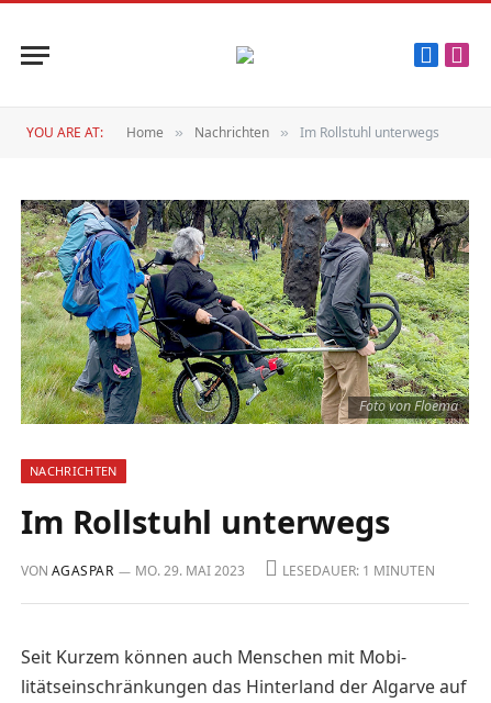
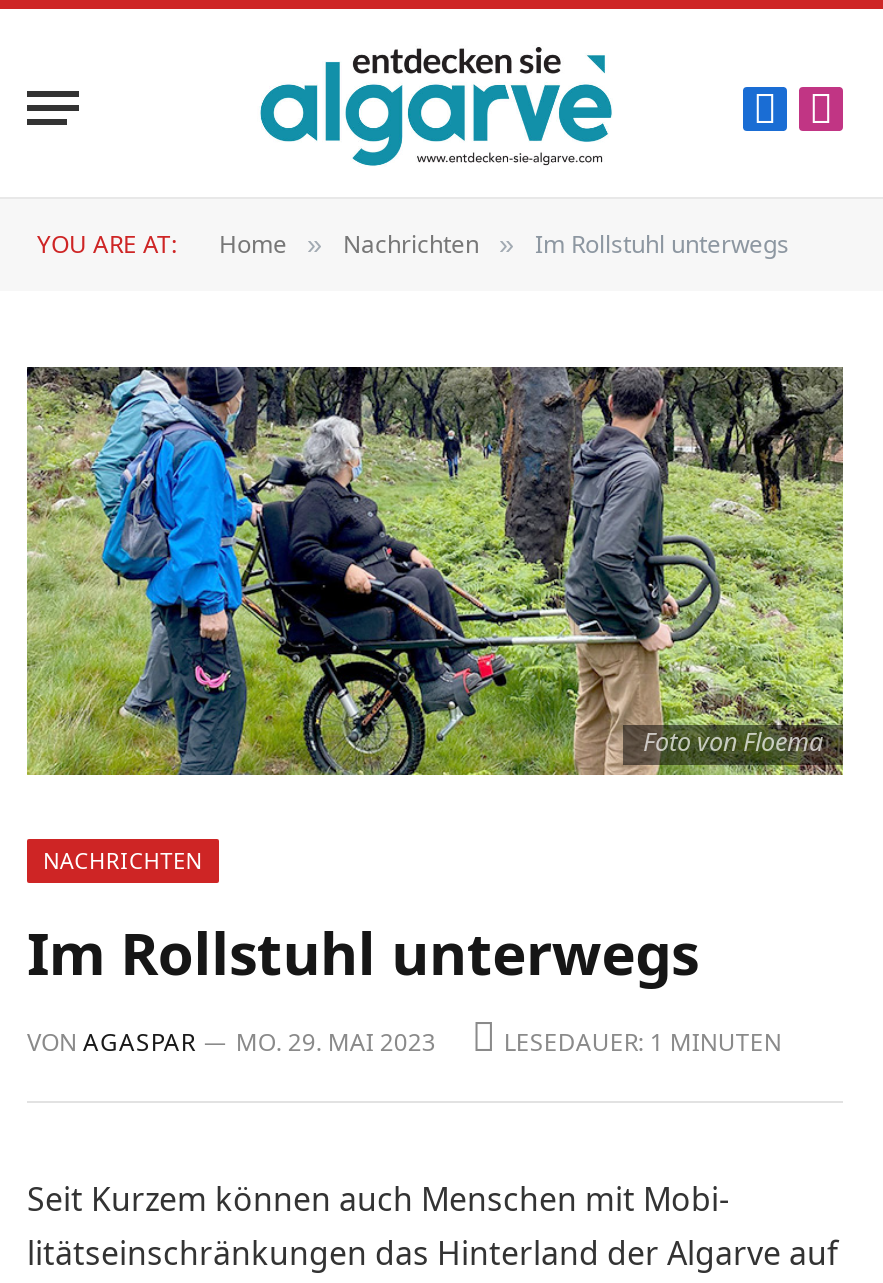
none -> [259,45,613,167] [image]

